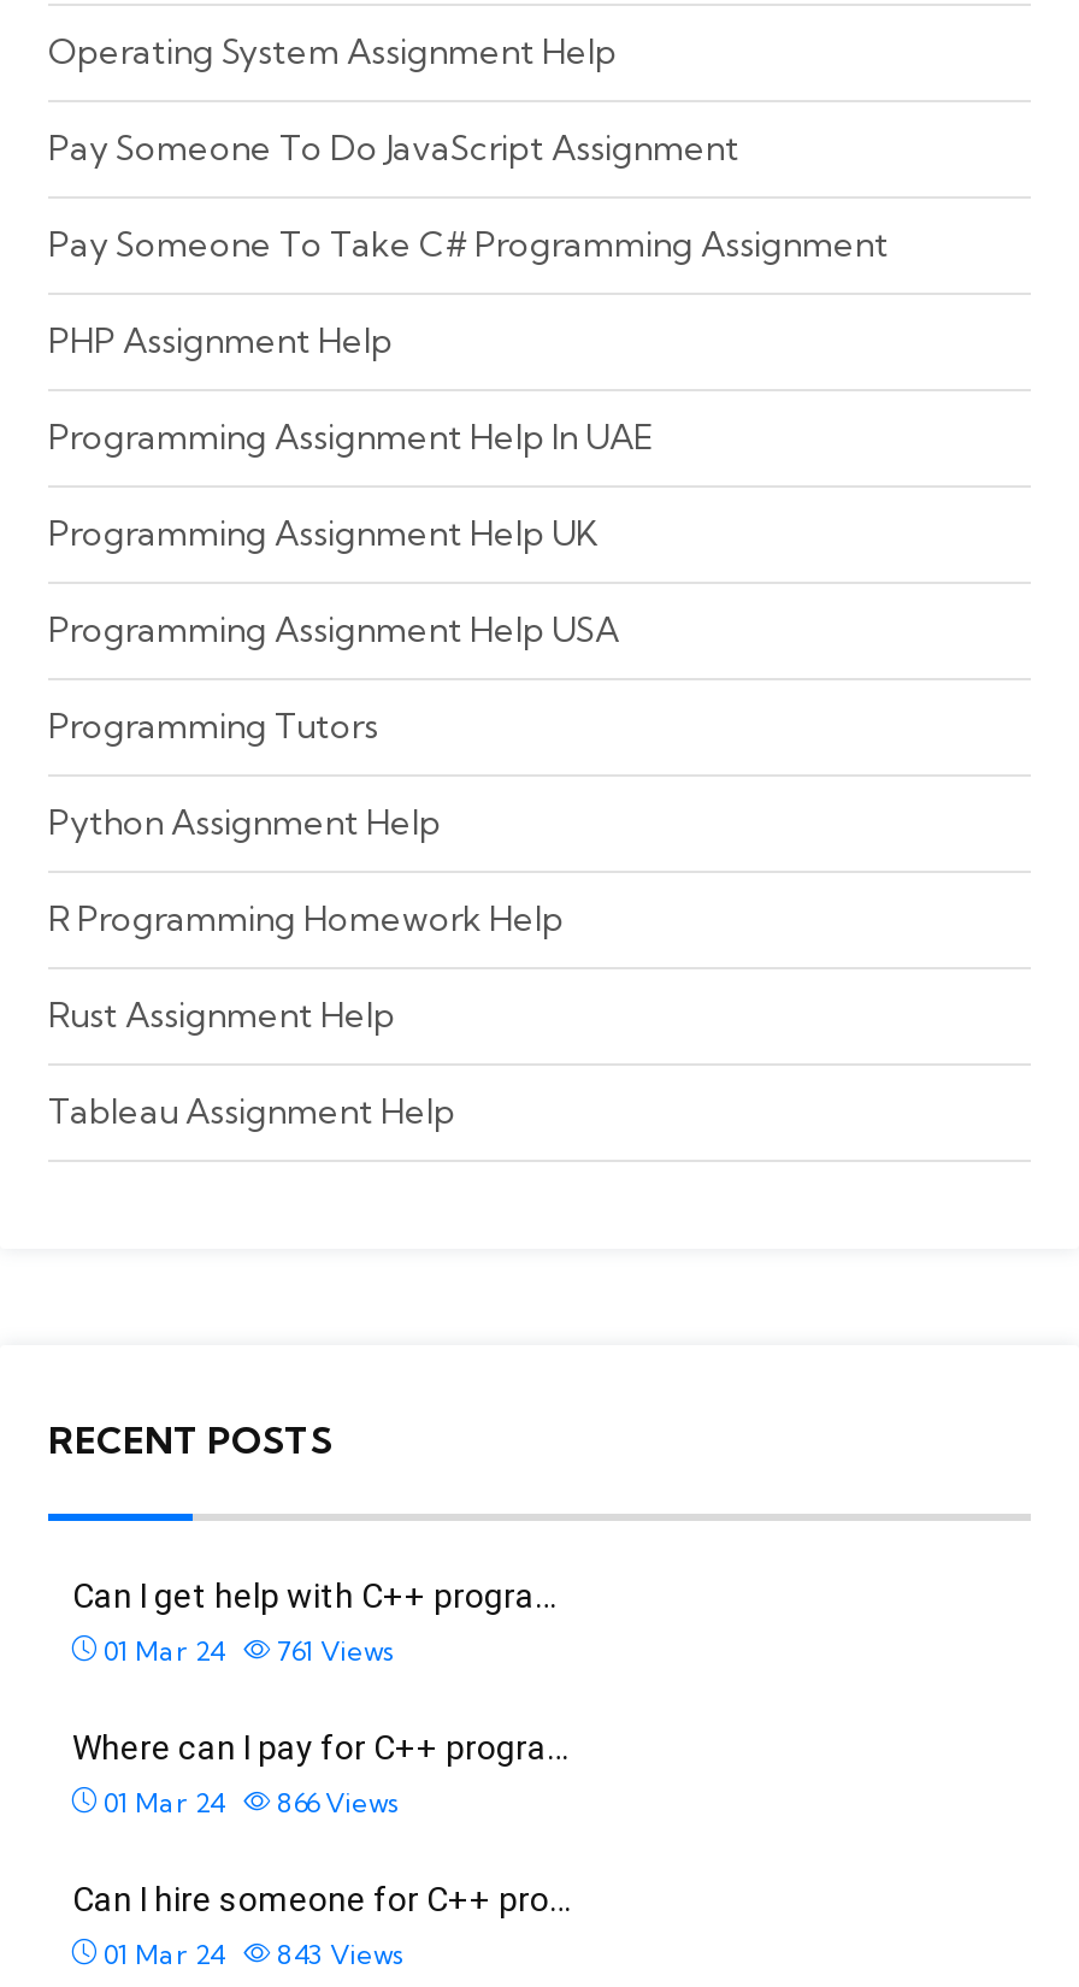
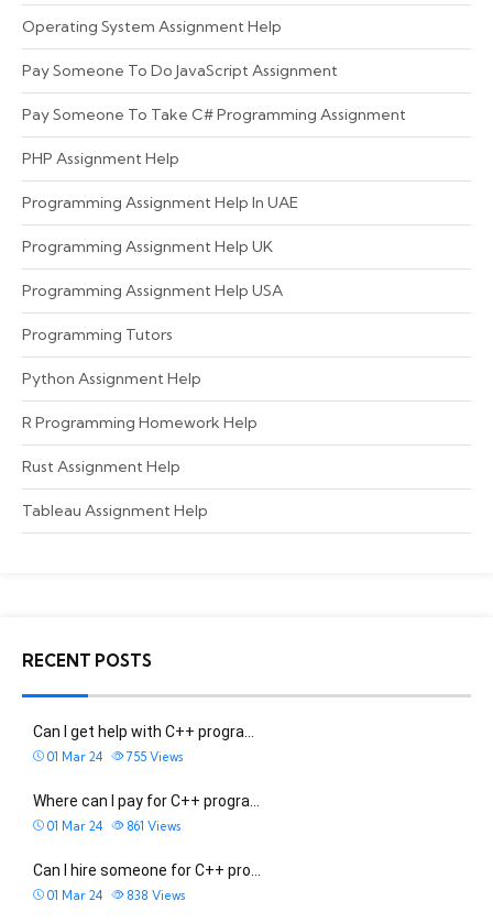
[104,1633,393,1667] 01 Mar 24 761 Views -> [47,749,183,764] 01 Mar 24 755 Views
[104,1785,397,1819] 01 Mar 24 866 Views -> [47,818,180,833] 01 Mar 24 861 Views
[104,1937,402,1970] 01 Mar 24 843 Views -> [47,887,185,903] 01 Mar 24 838 Views

